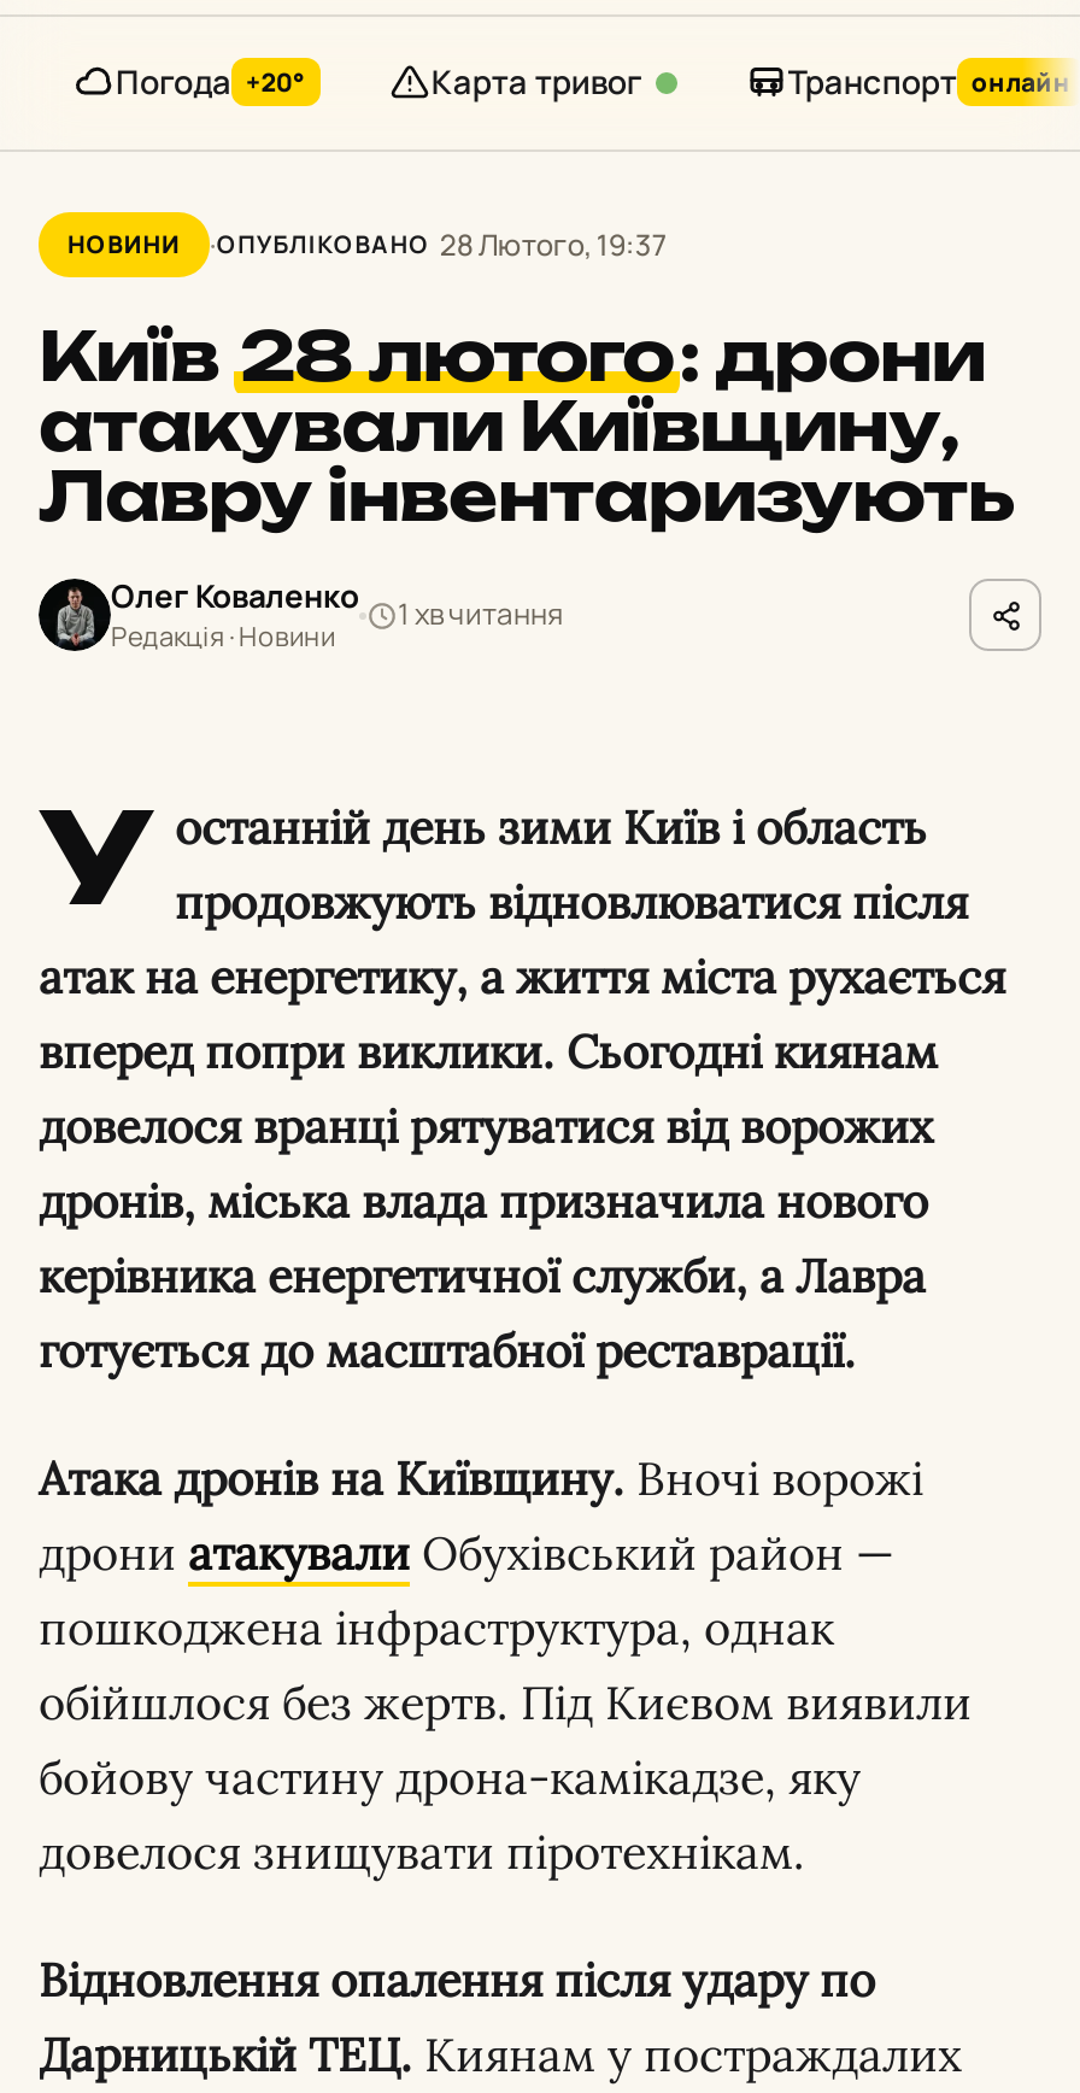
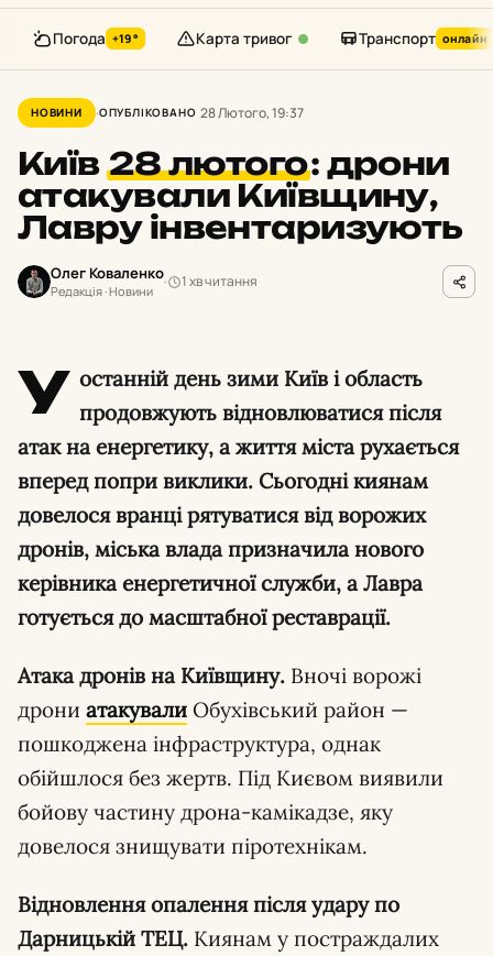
[116,60,306,104] Погода +20° -> [53,29,138,48] Погода +19°

